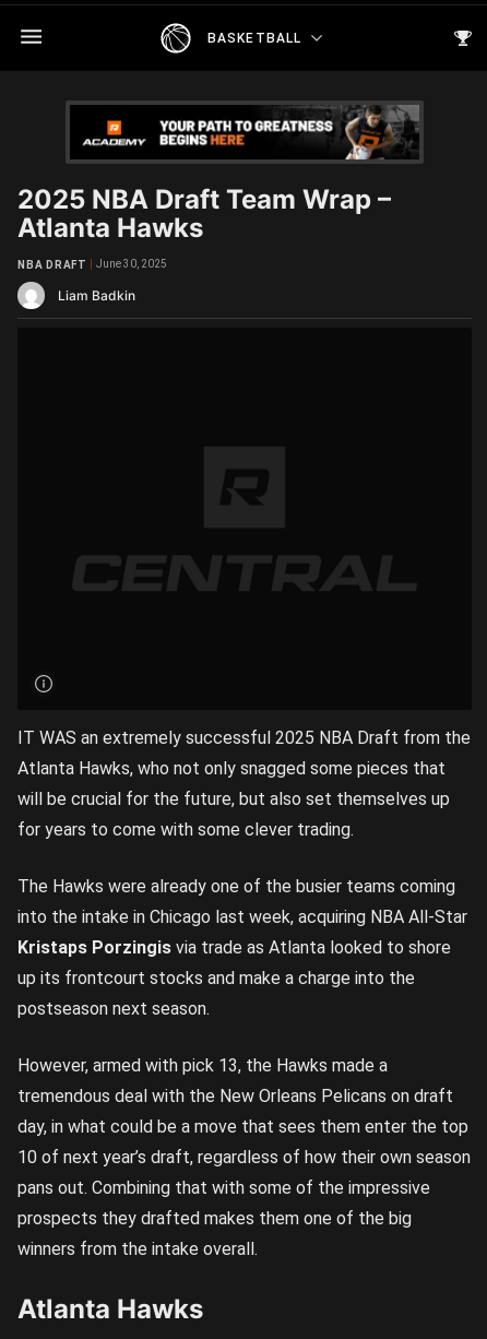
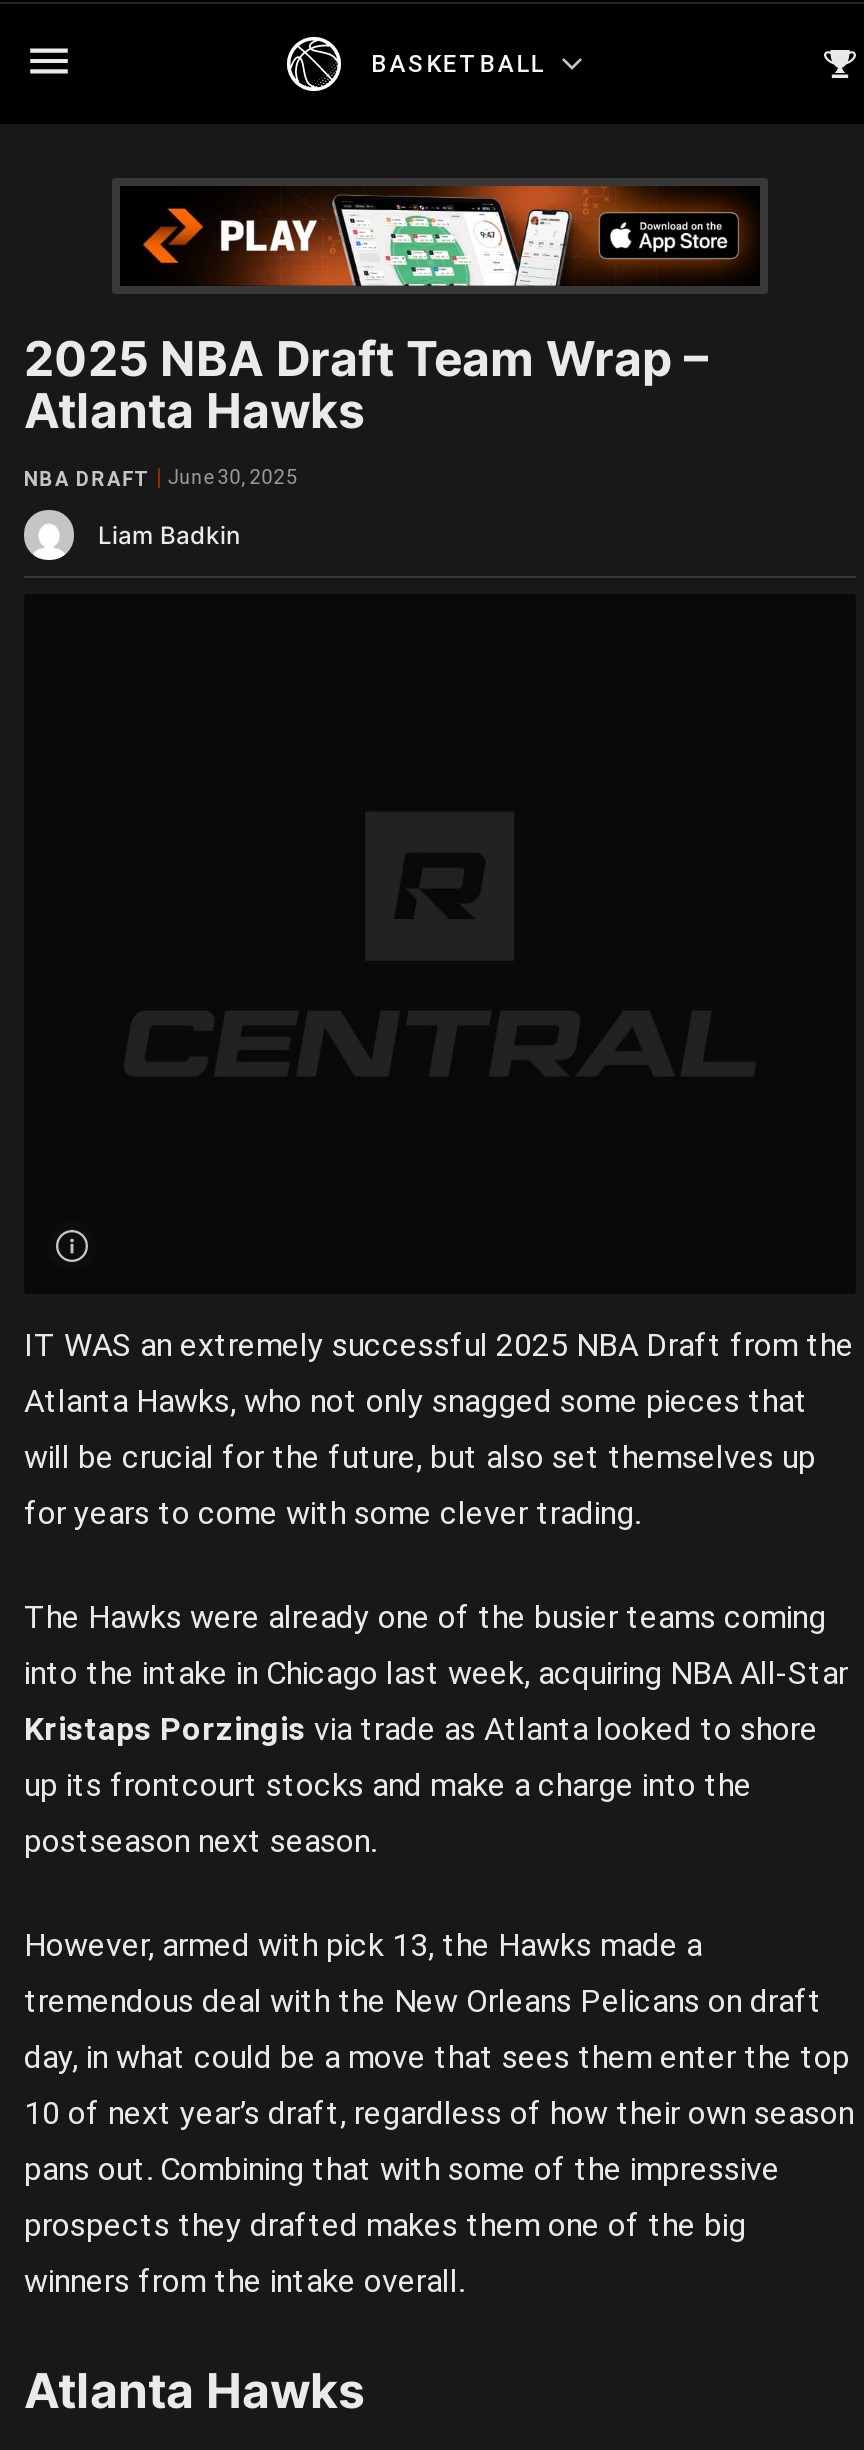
[82,105,419,161] [image] -> [142,184,760,288] [image]

